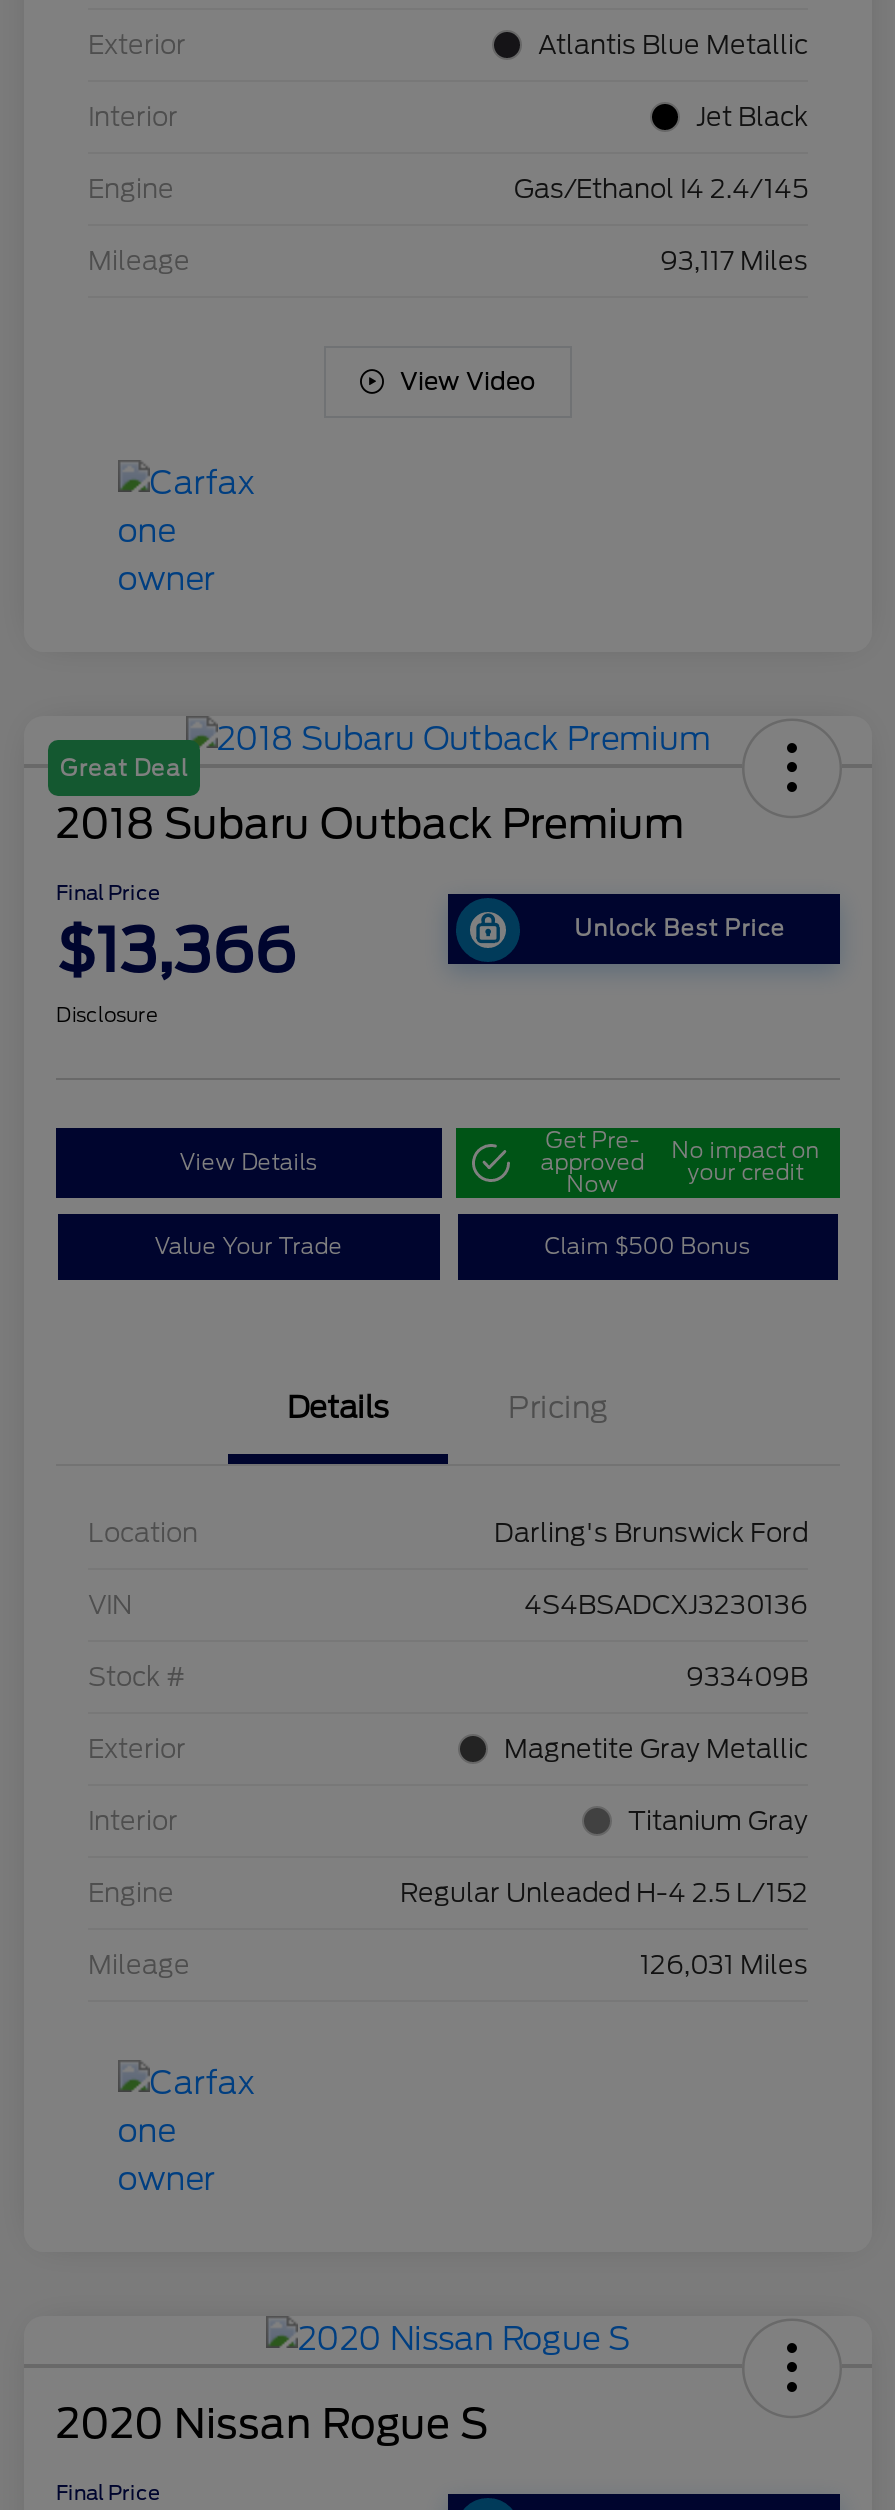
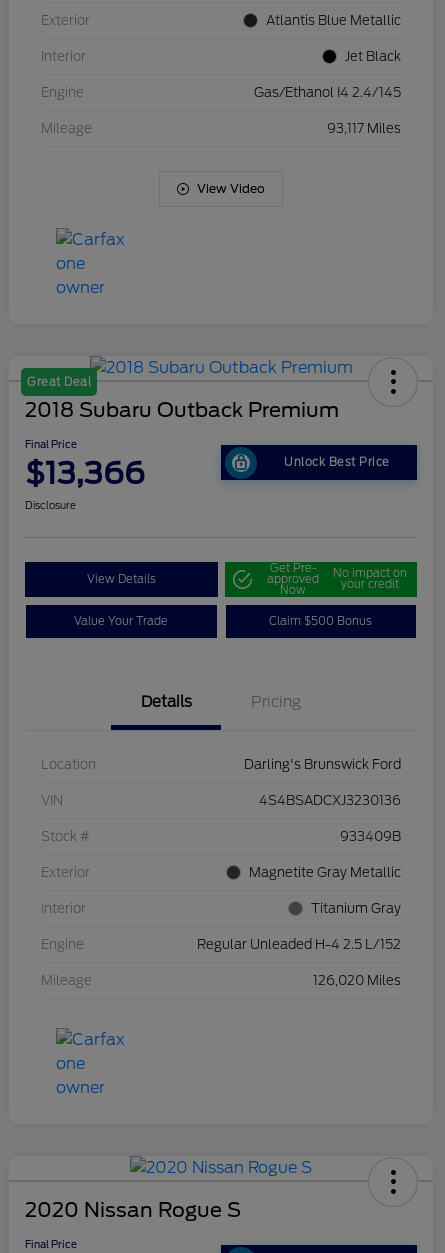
[640,1950,808,1980] 126,031 Miles -> [313,973,401,988] 126,020 Miles

